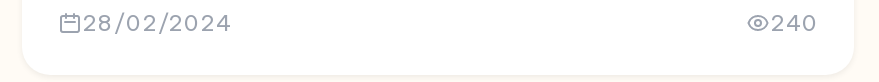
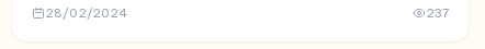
[770,9,818,37] 240 -> [426,6,449,21] 237

